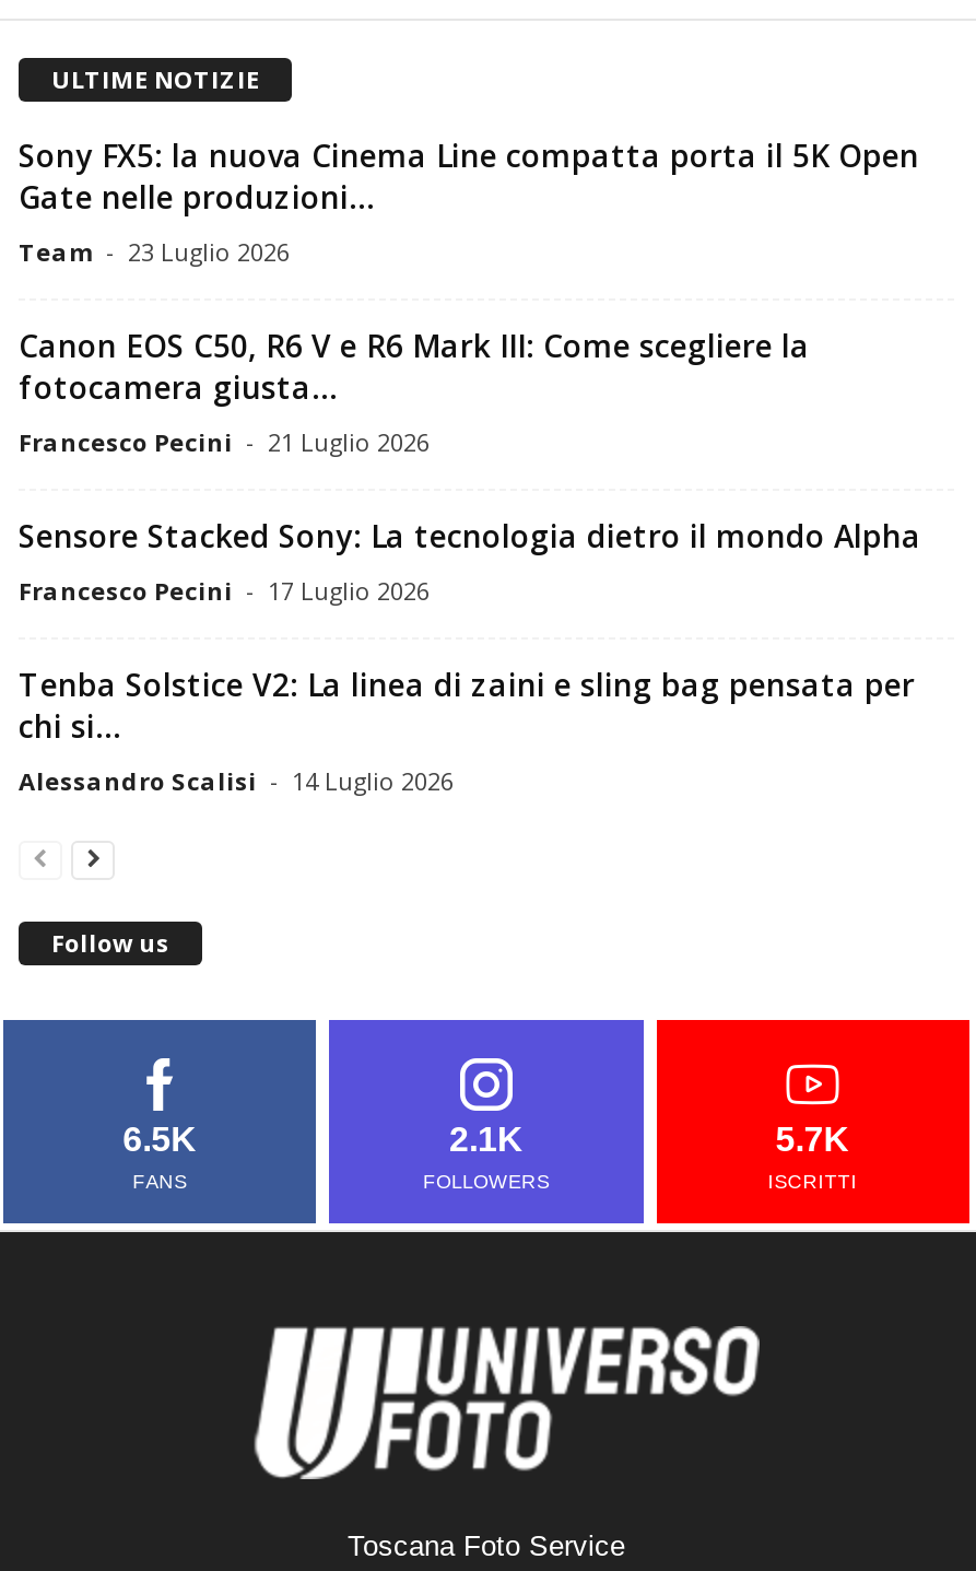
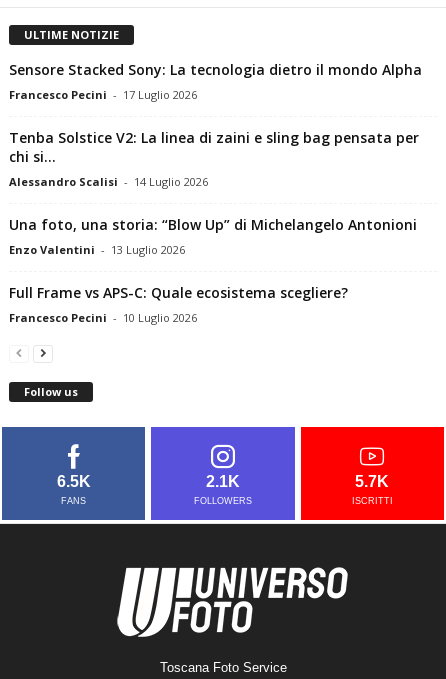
[19,134,919,457] Sony FX5: la nuova Cinema Line compatta porta il 5K Open | Gate nelle produzioni... | Team - 23 Luglio 2026 | Canon EOS C50, R6 V e R6 Mark III: Come scegliere la | fotocamera giusta... | Francesco Pecini - 21 Luglio 2026 -> none
moved [19,514,921,796] -> [9,60,422,189]: Sensore Stacked Sony: La tecnologia dietro il mondo Alpha | Francesco Pecini - 17 Luglio 2026 | Tenba Solstice V2: La linea di zaini e sling bag pensata per | chi si... | Alessandro Scalisi - 14 Luglio 2026
none -> [9,215,417,325] Una foto, una storia: “Blow Up” di Michelangelo Antonioni | Enzo Valentini - 13 Luglio 2026 | Full Frame vs APS-C: Quale ecosistema scegliere? | Francesco Pecini - 10 Luglio 2026

